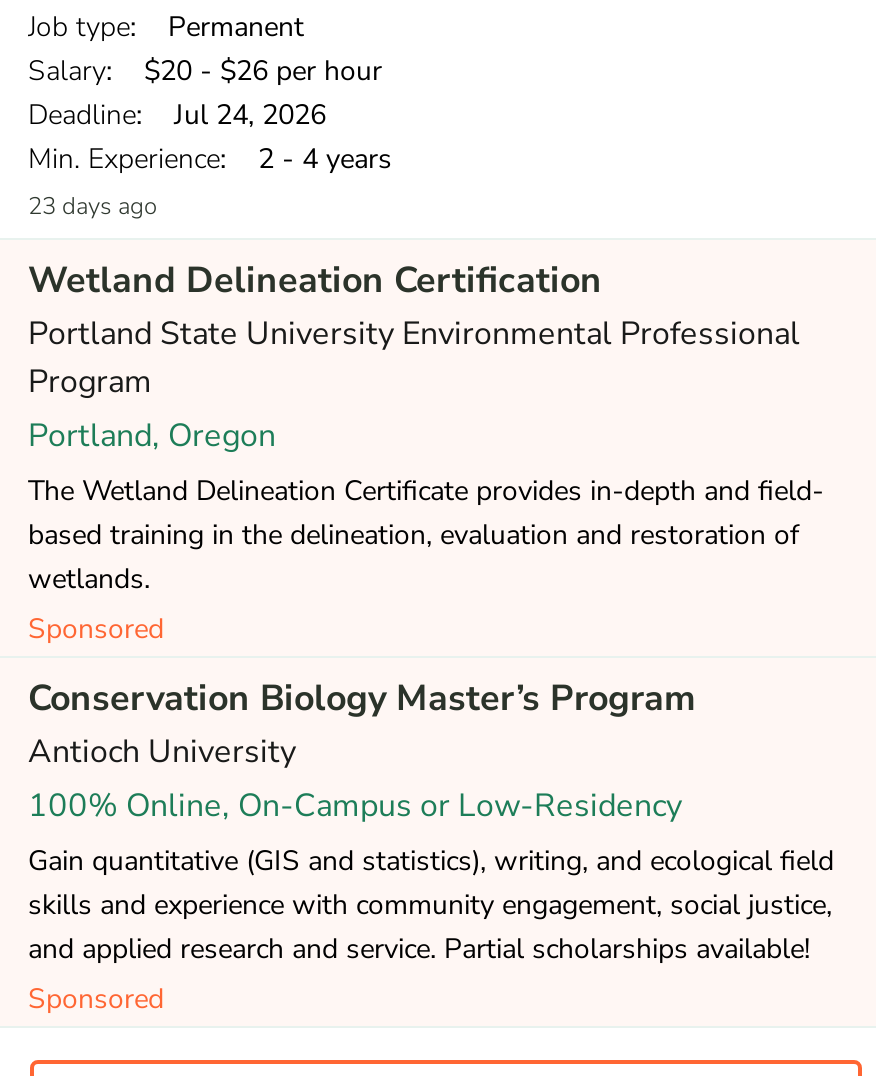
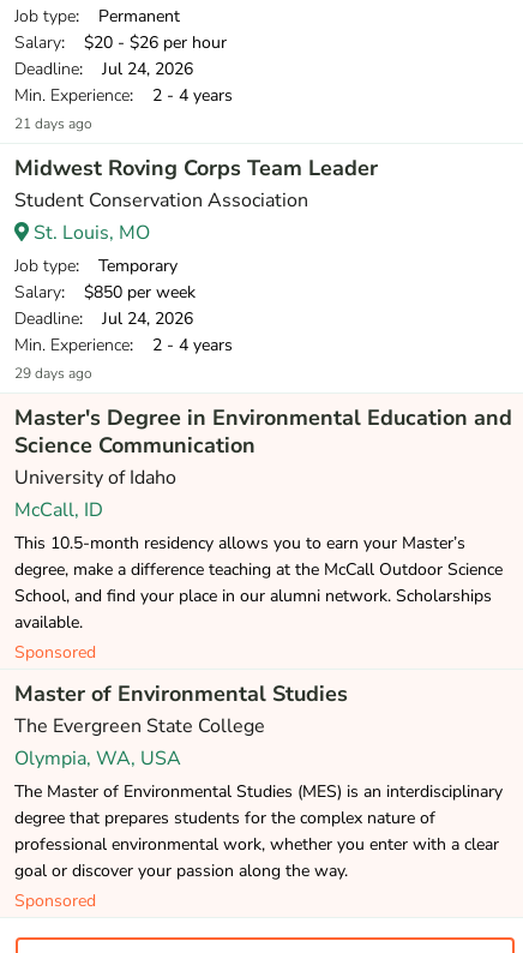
[28,190,824,598] 23 days ago | Wetland Delineation Certification | Portland State University Environmental Professional | Program | Portland, Oregon | The Wetland Delineation Certificate provides in-depth and field- | based training in the delineation, evaluation and restoration of | wetlands. -> [14,114,512,634] 21 days ago | Midwest Roving Corps Team Leader | Student Conservation Association | St. Louis, MO | Job type: Temporary | Salary: $850 per week | Deadline: Jul 24, 2026 | Min. Experience: 2 - 4 years | 29 days ago | Master's Degree in Environmental Education and | Science Communication | University of Idaho | McCall, ID | This 10.5-month residency allows you to earn your Master’s | degree, make a difference teaching at the McCall Outdoor Science | School, and find your place in our alumni network. Scholarships | available.
[28,674,834,968] Conservation Biology Master’s Program | Antioch University | 100% Online, On-Campus or Low-Residency | Gain quantitative (GIS and statistics), writing, and ecological field | skills and experience with community engagement, social justice, | and applied research and service. Partial scholarships available! -> [14,679,503,882] Master of Environmental Studies | The Evergreen State College | Olympia, WA, USA | The Master of Environmental Studies (MES) is an interdisciplinary | degree that prepares students for the complex nature of | professional environmental work, whether you enter with a clear | goal or discover your passion along the way.

